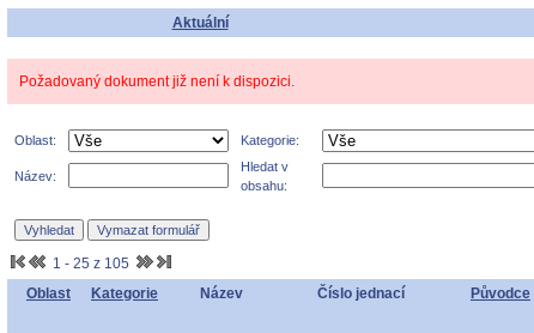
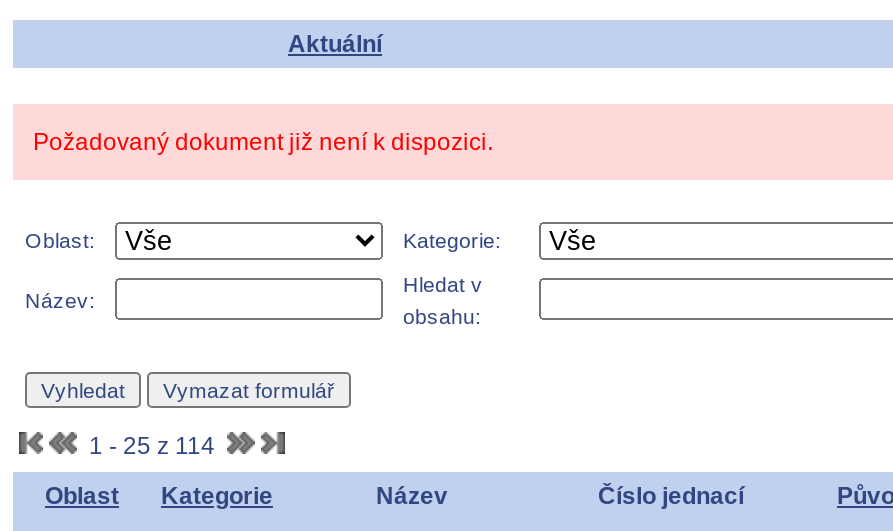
[53,255,129,272] 1 - 25 z 105 -> [89,432,215,460] 1 - 25 z 114

